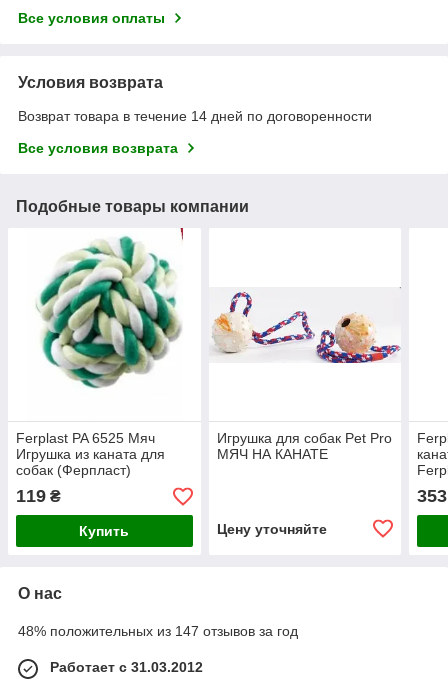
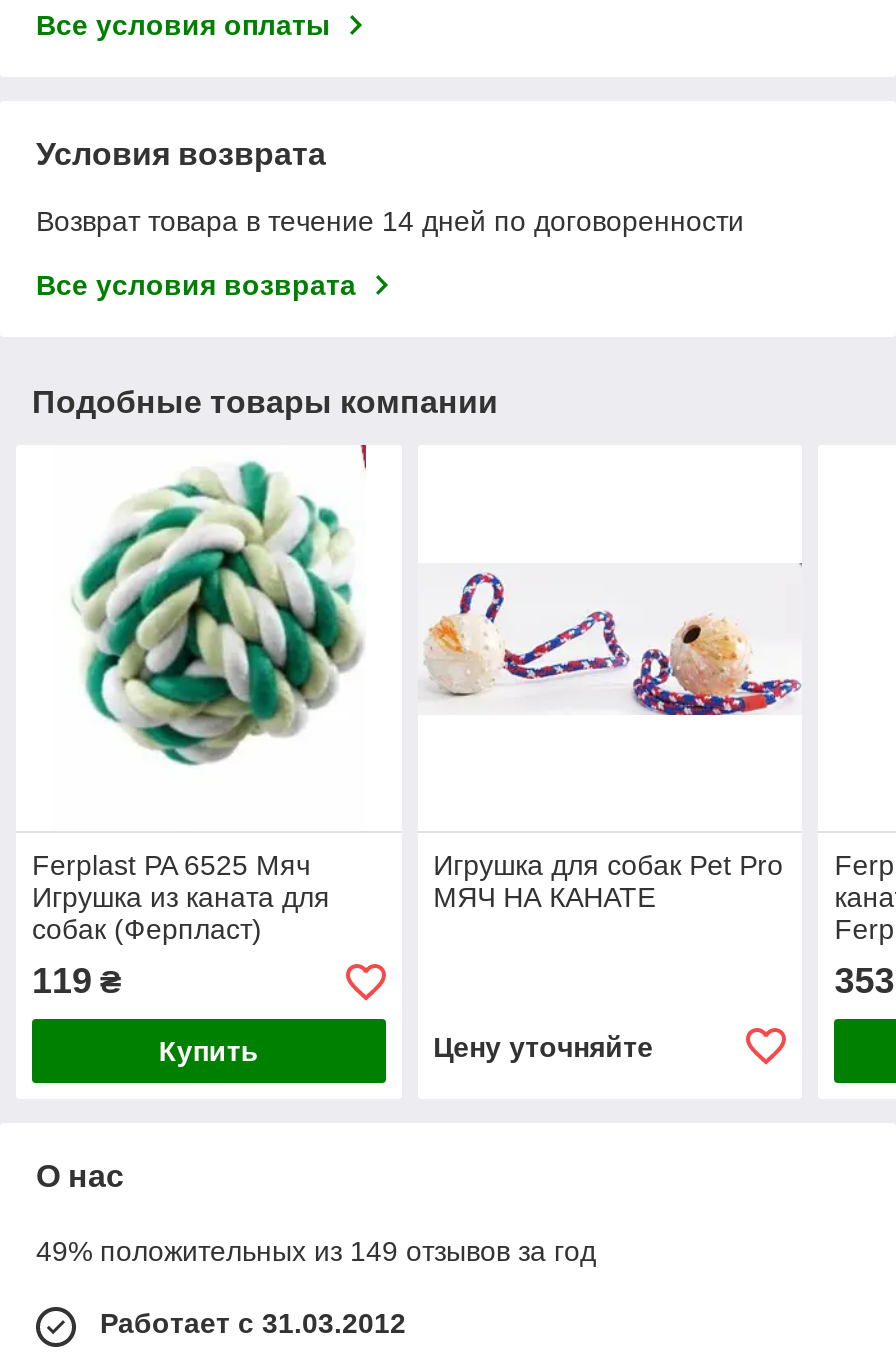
[18,623,298,639] 48% положительных из 147 отзывов за год -> [36,1235,596,1267] 49% положительных из 149 отзывов за год

